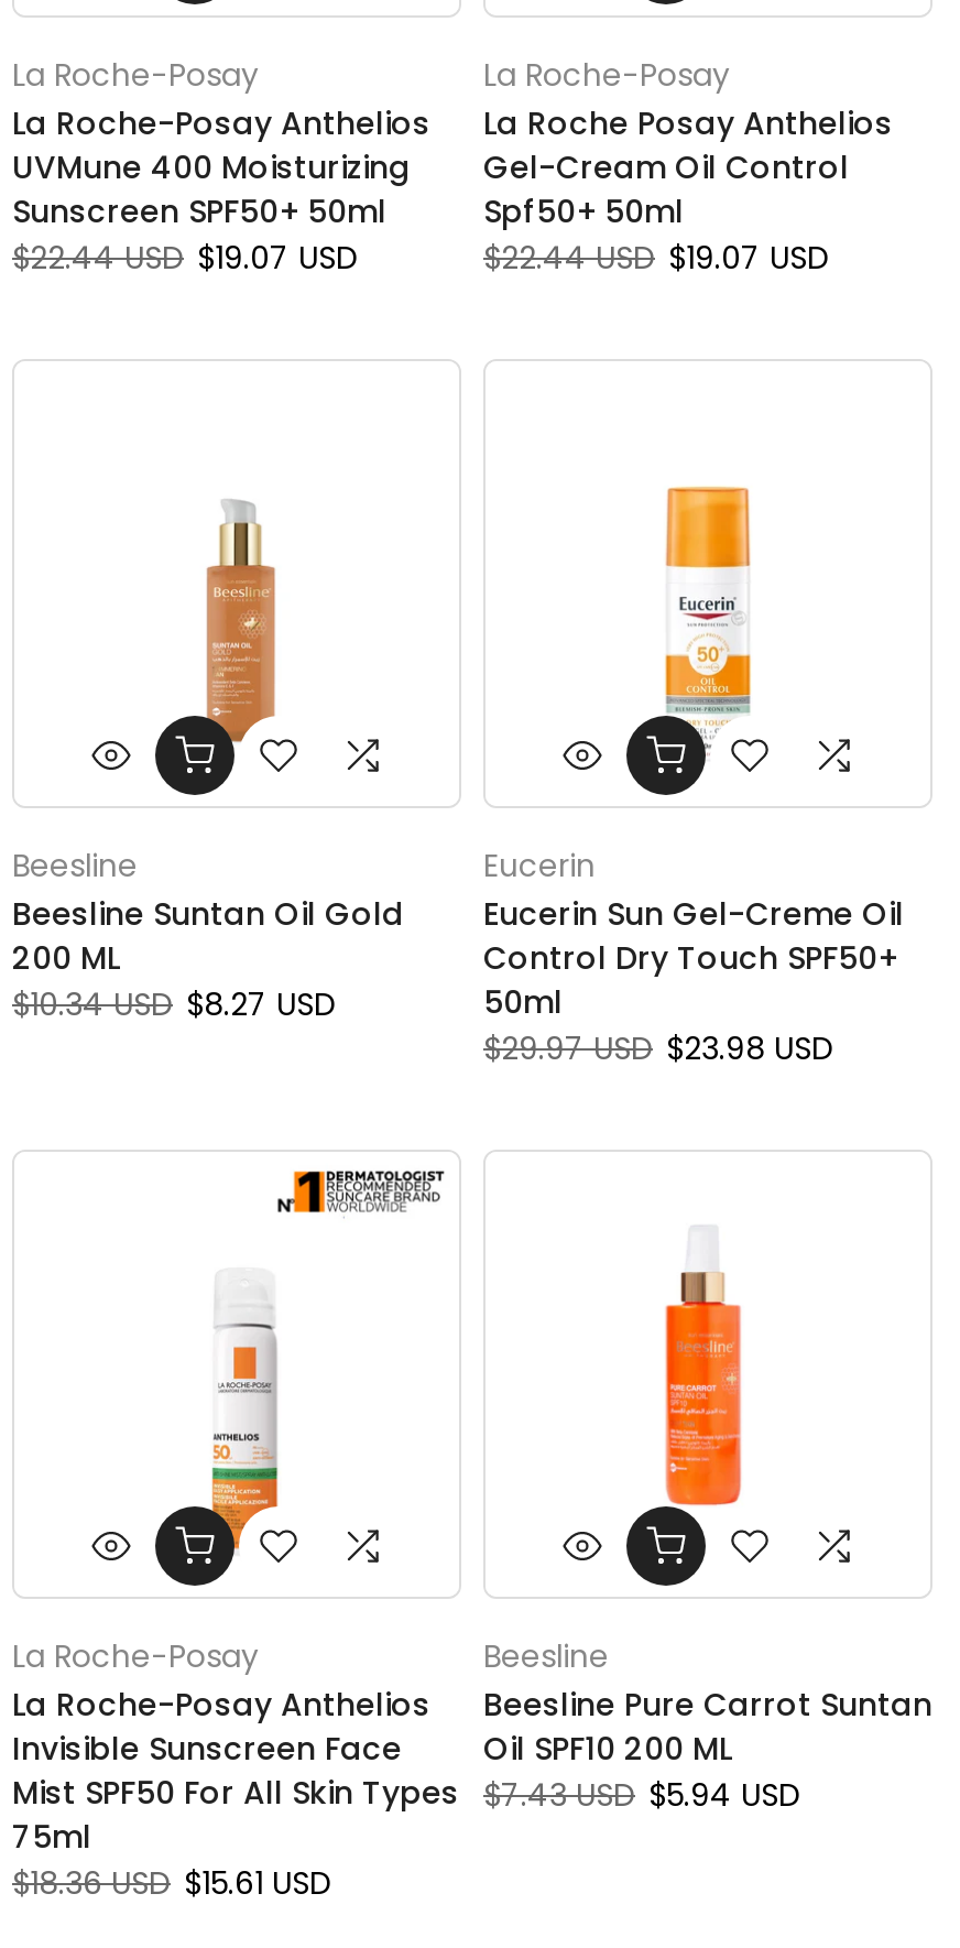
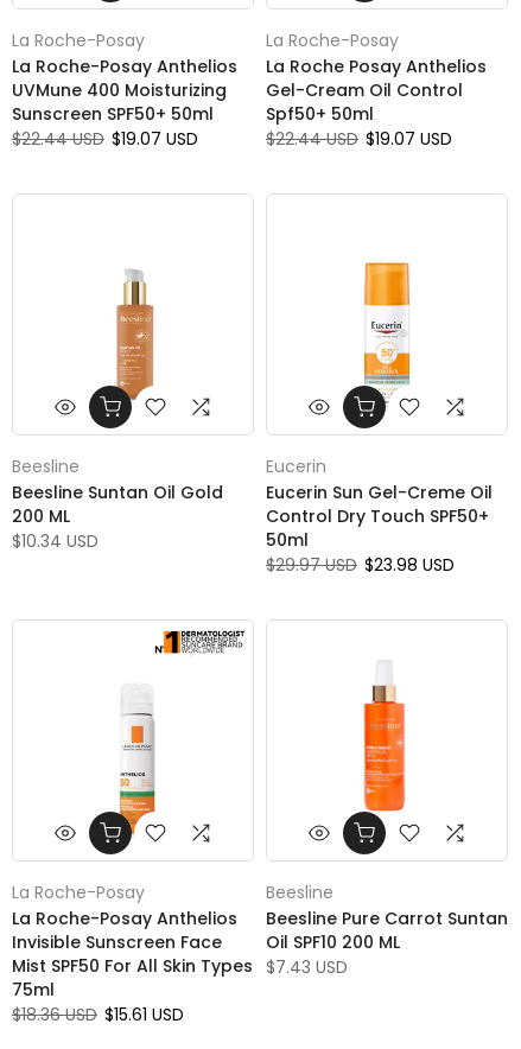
[12,982,336,1026] $10.34 USD $8.27 USD -> [12,529,99,553] $10.34 USD
[12,1771,800,1817] Mist SPF50 For All Skin Types $7.43 USD $5.94 USD -> [12,954,348,979] Mist SPF50 For All Skin Types $7.43 USD

